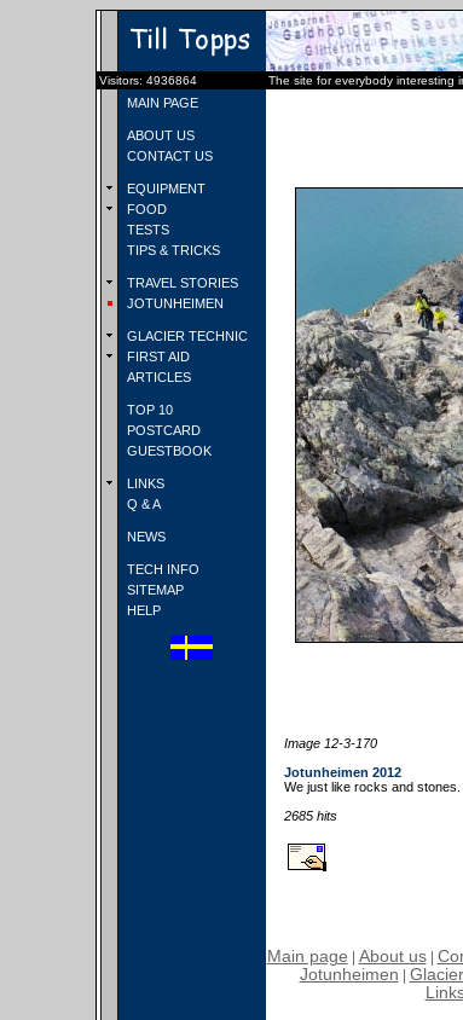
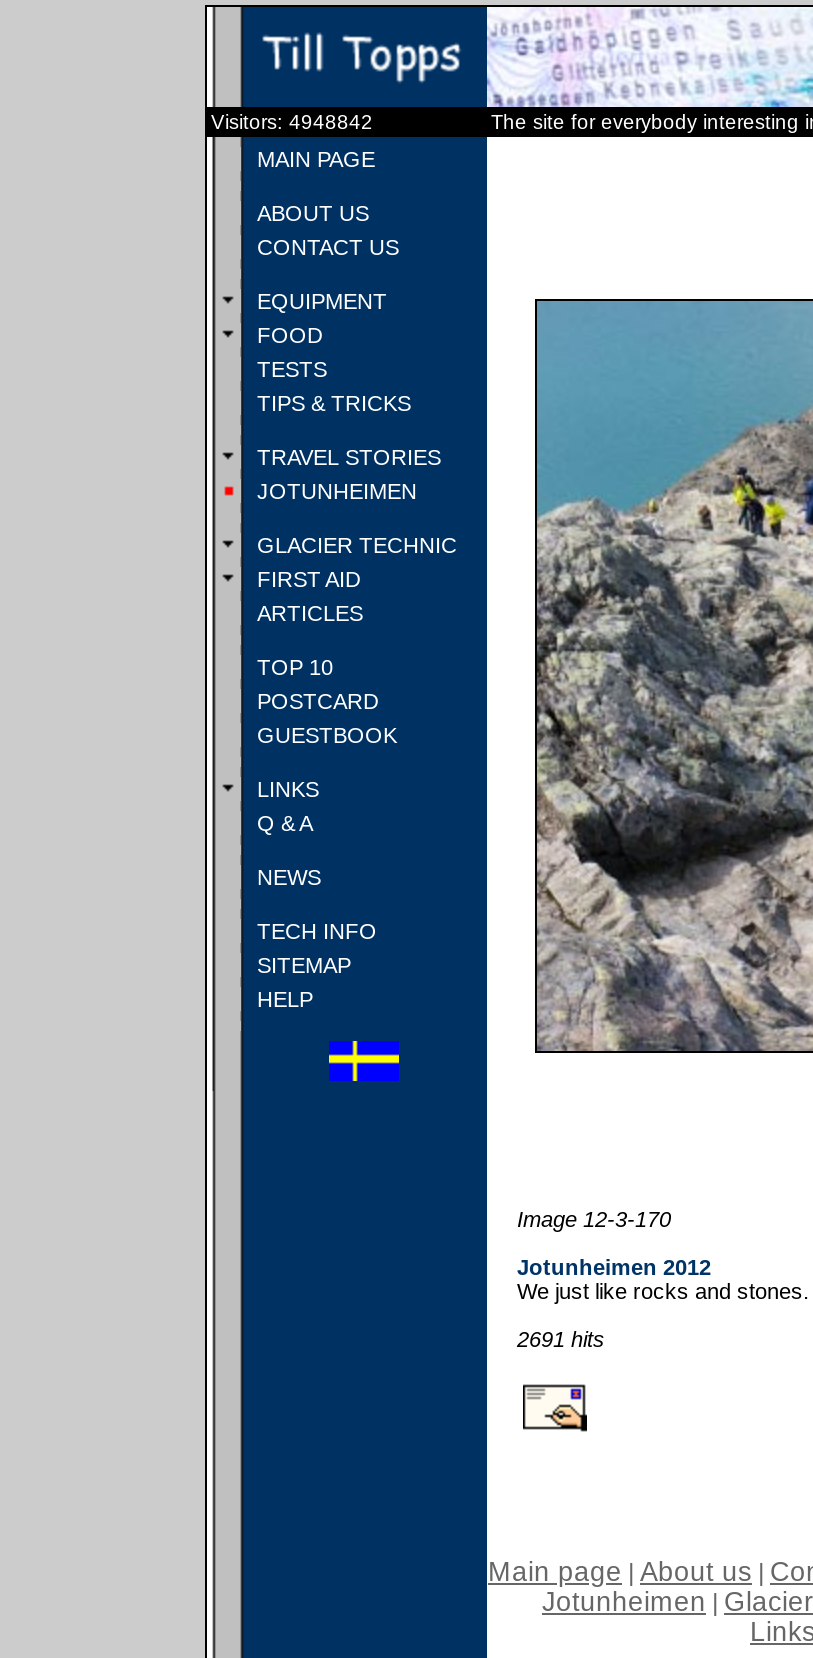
[99,74,197,87] Visitors: 4936864 -> [211,111,373,133] Visitors: 4948842
[284,809,337,823] 2685 hits -> [517,1327,605,1351] 2691 hits

